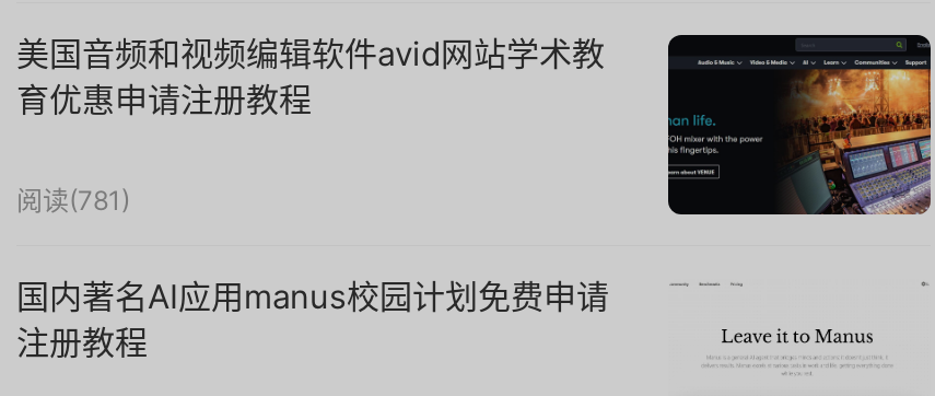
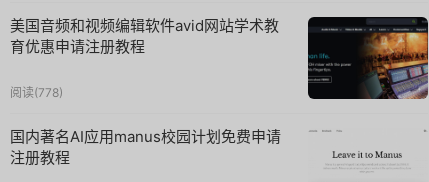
[16,184,130,217] 阅读(781) -> [10,85,63,100] 阅读(778)

